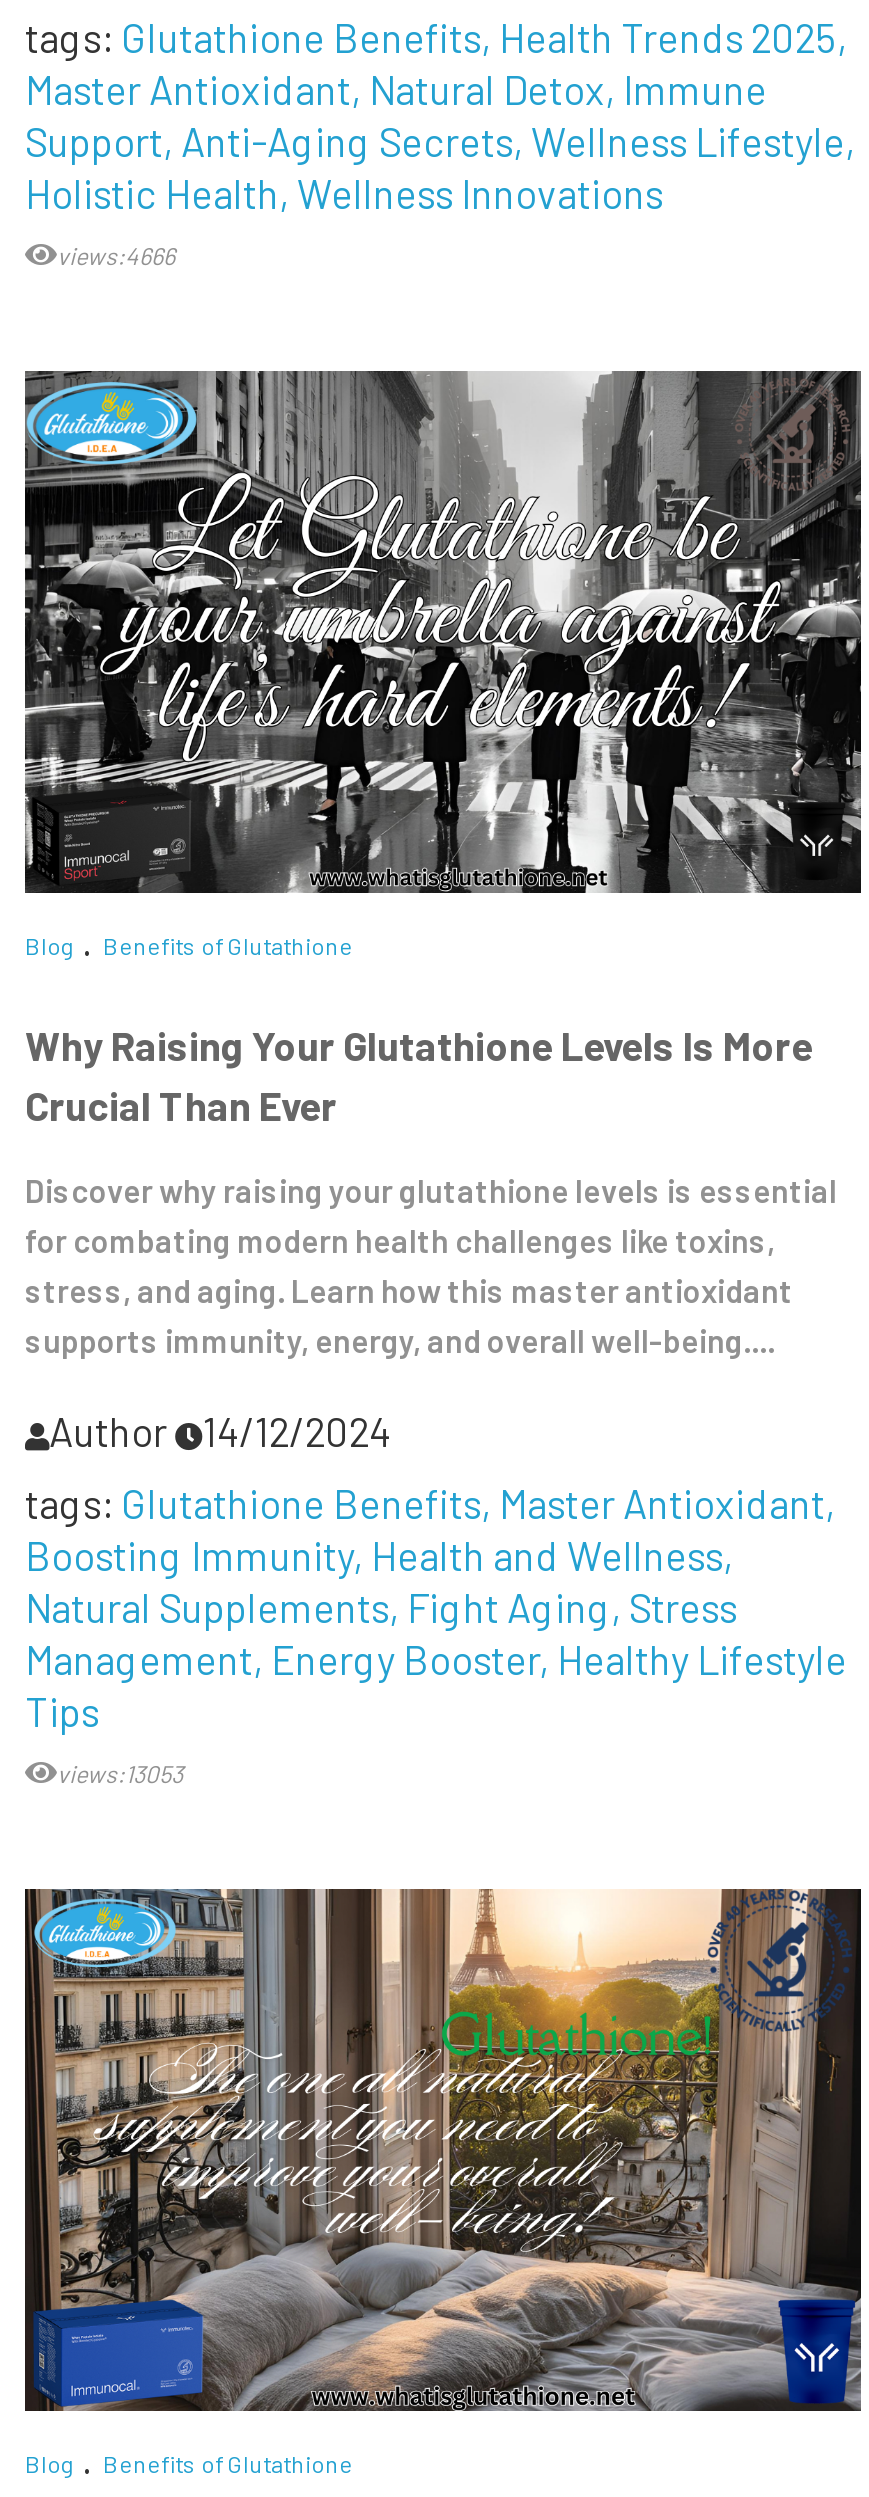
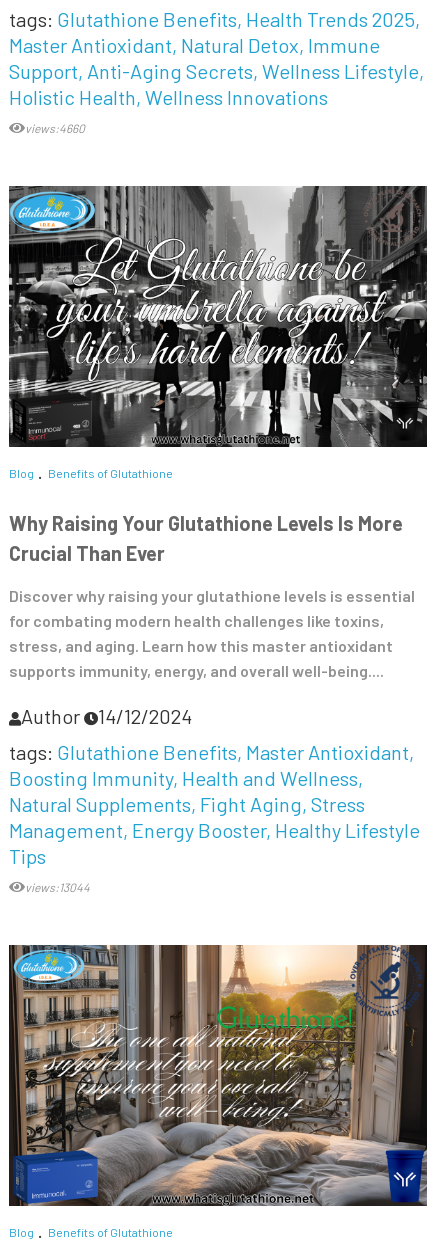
[57,240,175,268] views:4666 -> [25,121,85,135] views:4660
[57,1759,183,1787] views:13053 -> [25,880,90,894] views:13044

